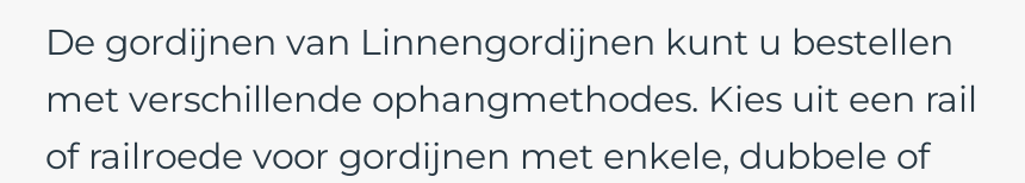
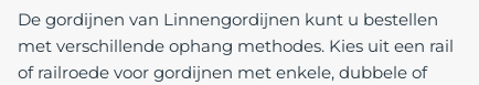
[45,75,977,120] met verschillende ophangmethodes. Kies uit een rail -> [18,35,454,56] met verschillende ophang methodes. Kies uit een rail

